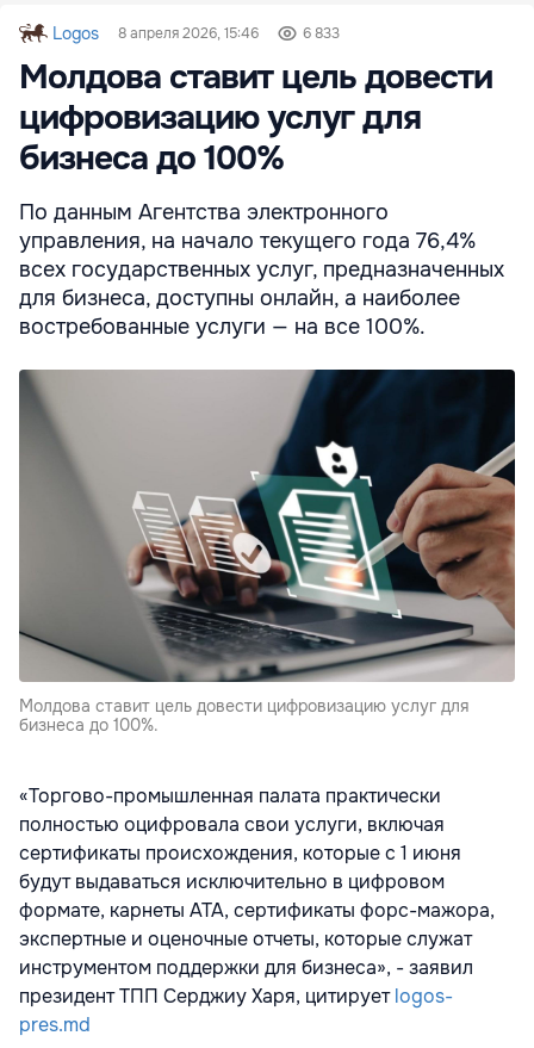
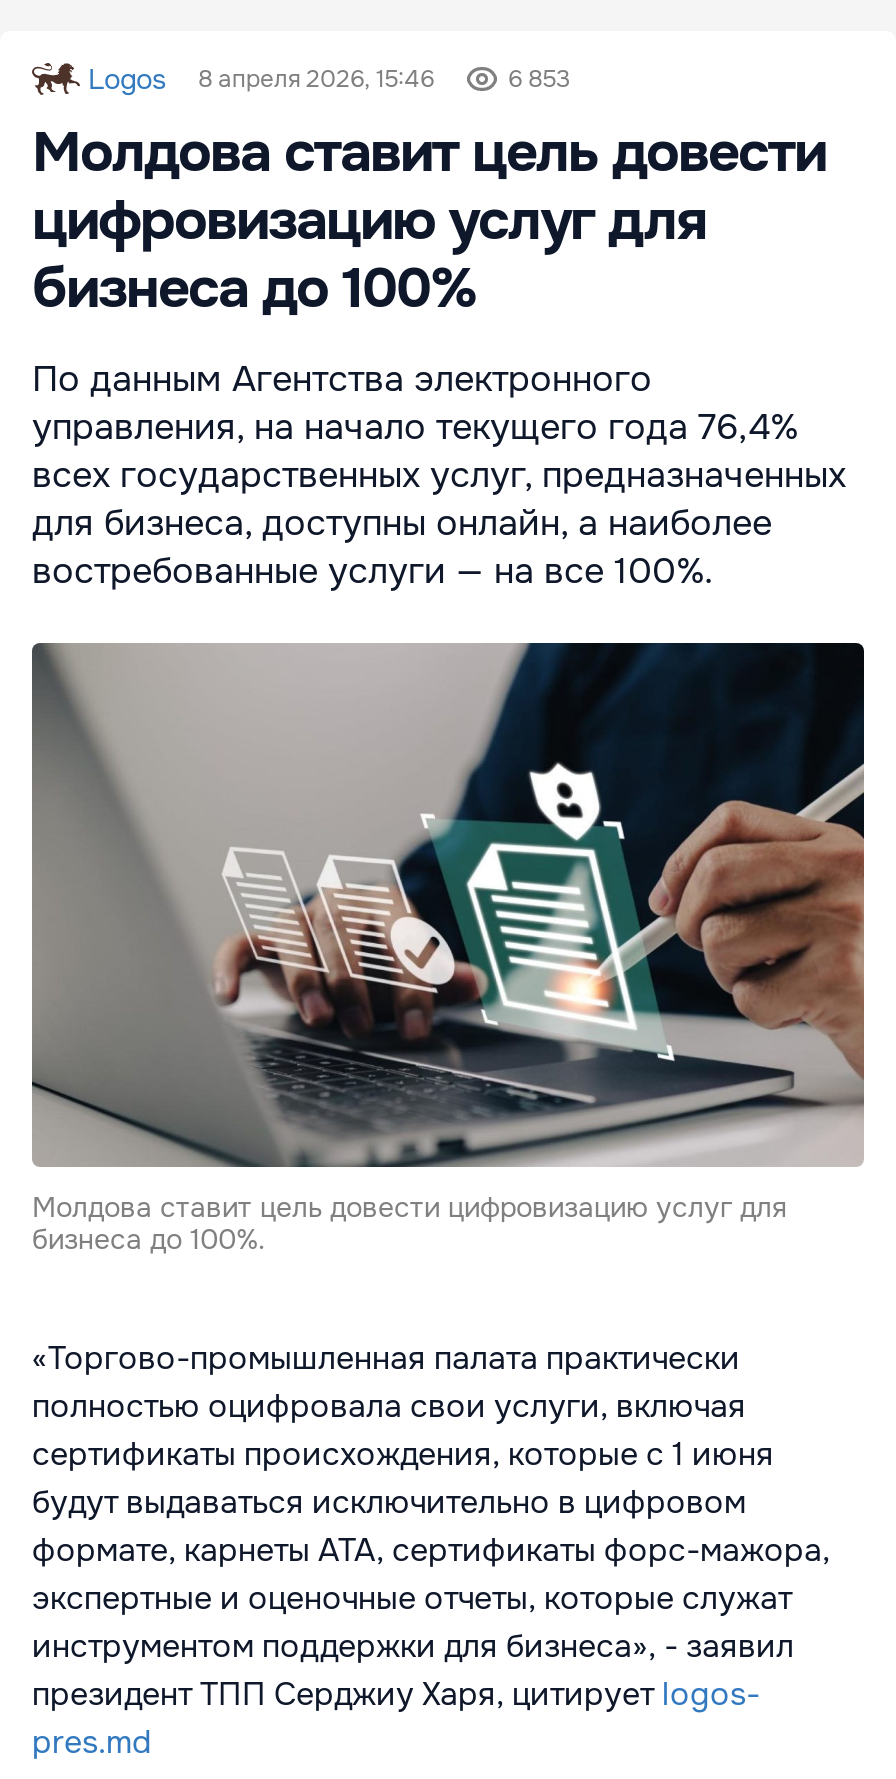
[303,24,340,43] 6 833 -> [508,63,570,95] 6 853

